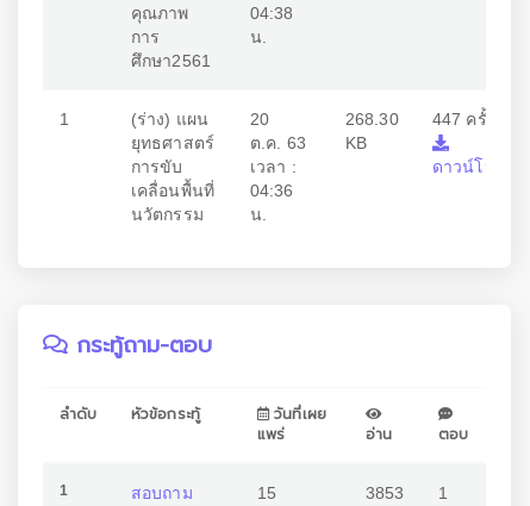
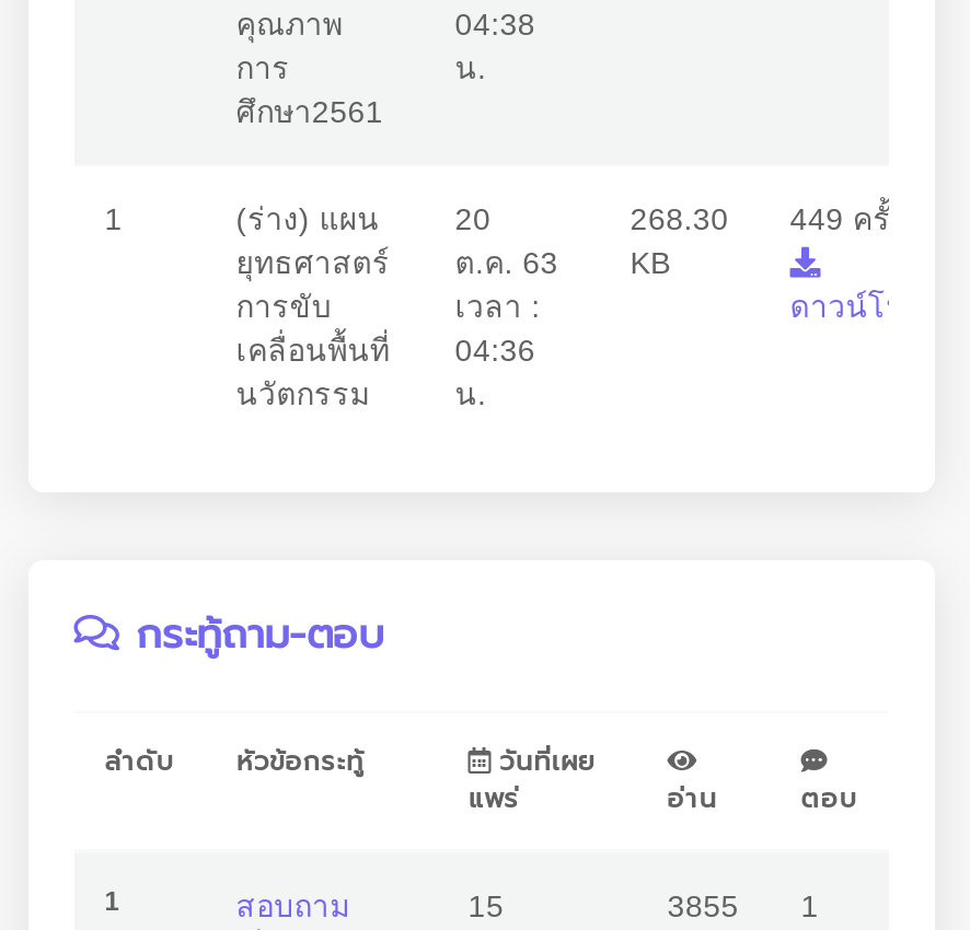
[345,110,495,129] 268.30 447 ครั้ง -> [630,201,906,236] 268.30 449 ครั้ง
[365,483,448,502] 3853 1 -> [667,888,819,923] 3855 1

